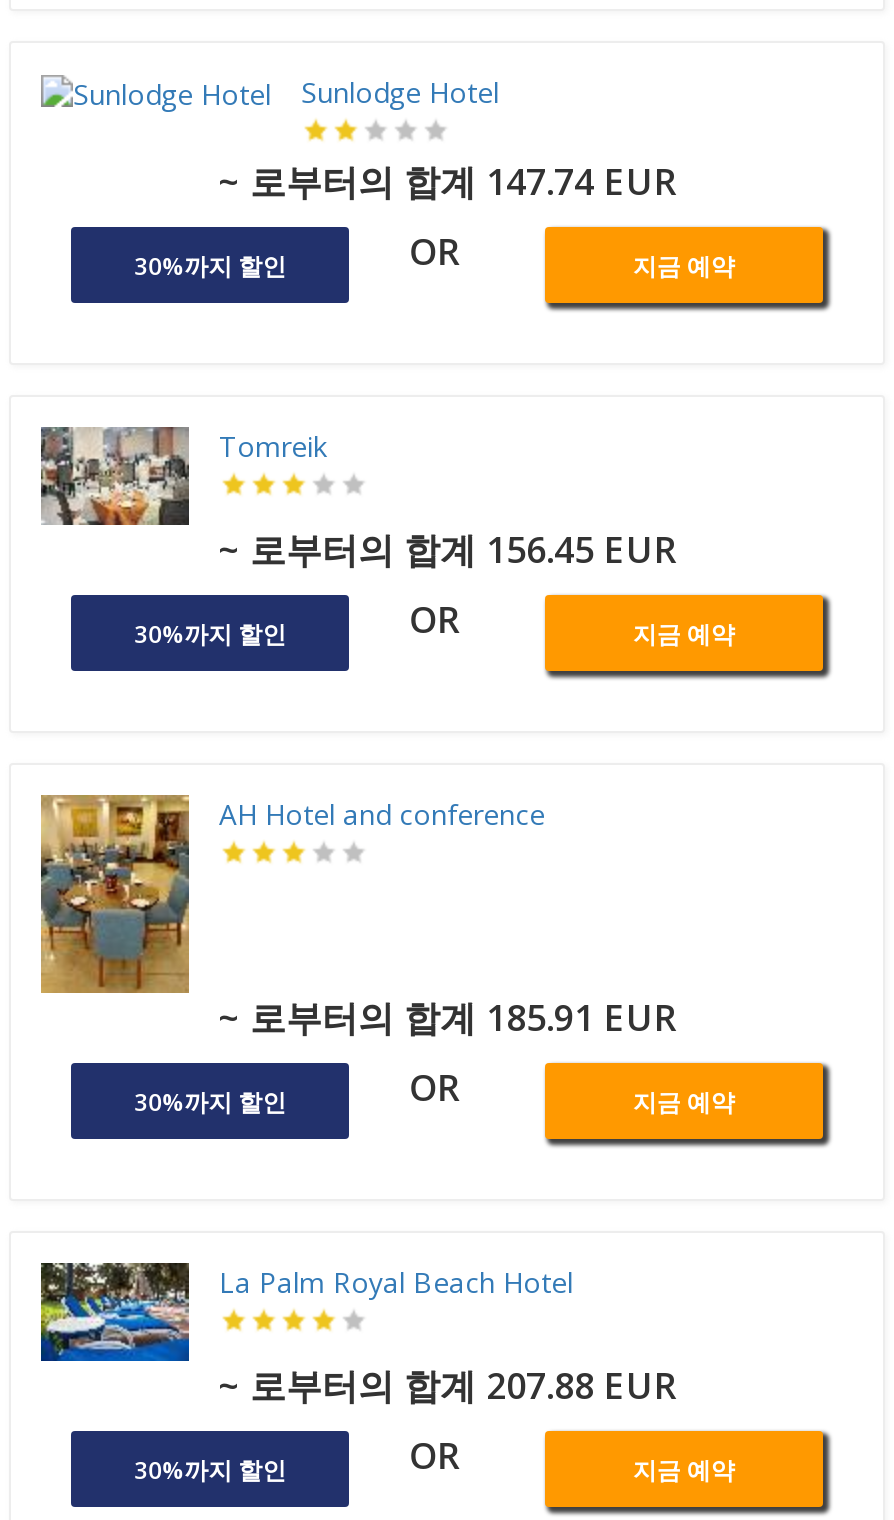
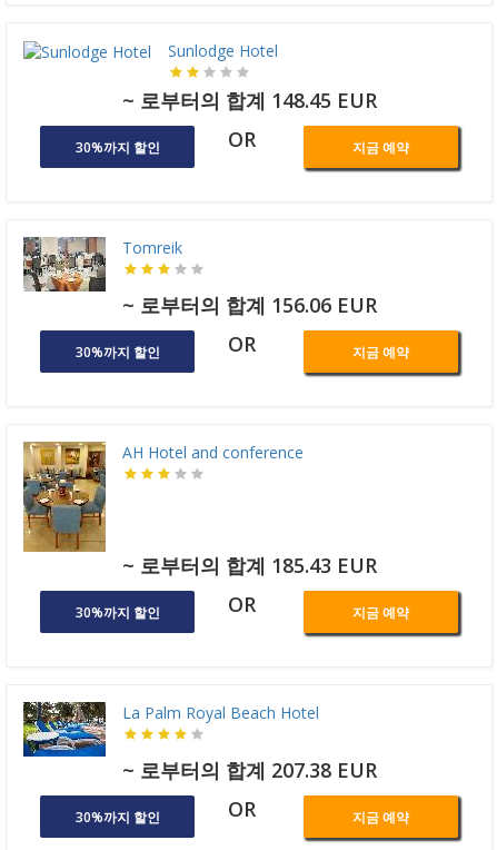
[218,157,676,205] ~ 로부터의 합계 147.74 EUR -> [122,87,376,113] ~ 로부터의 합계 148.45 EUR
[218,525,676,573] ~ 로부터의 합계 156.45 EUR -> [122,291,376,318] ~ 로부터의 합계 156.06 EUR
[218,993,676,1041] ~ 로부터의 합계 185.91 EUR -> [122,552,376,579] ~ 로부터의 합계 185.43 EUR
[218,1361,676,1409] ~ 로부터의 합계 207.88 EUR -> [122,757,376,783] ~ 로부터의 합계 207.38 EUR

